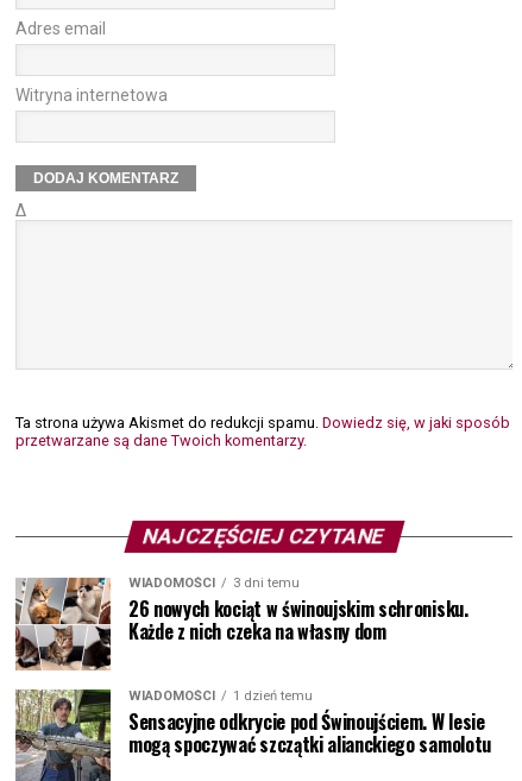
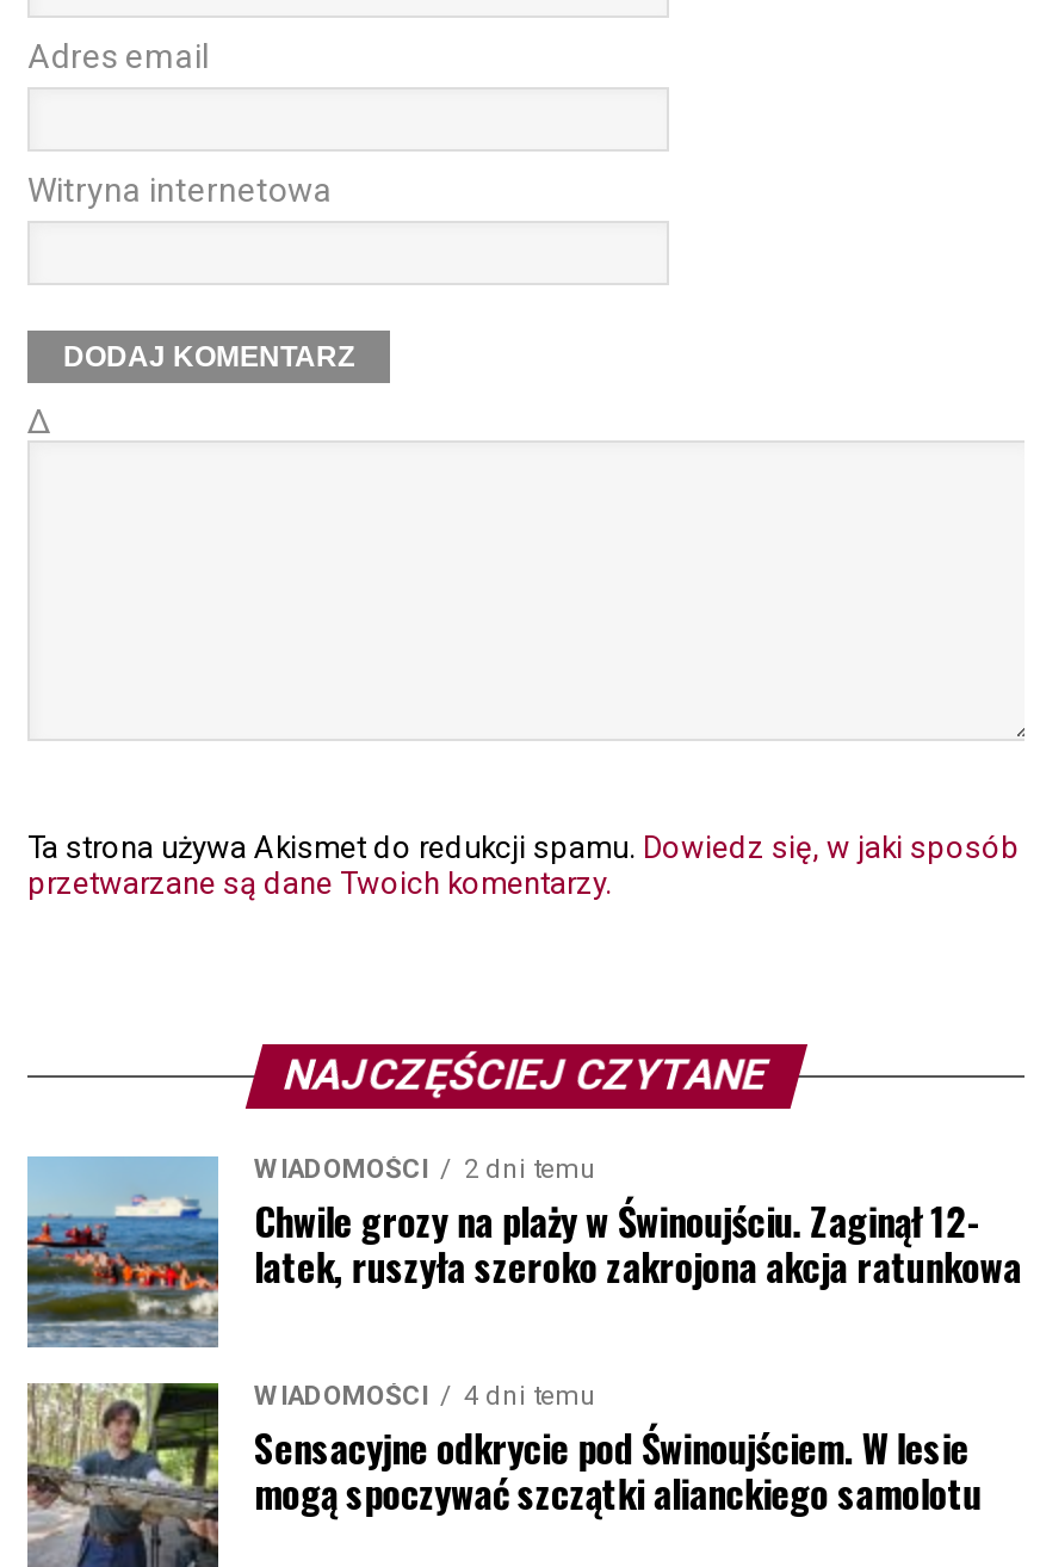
[14,575,468,672] [image] | 3 dni temu | 26 nowych kociąt w świnoujskim schronisku. | Każde z nich czeka na własny dom -> [25,1154,1021,1350] [image] | 2 dni temu | Chwile grozy na plaży w Świnoujściu. Zaginął 12- | latek, ruszyła szeroko zakrojona akcja ratunkowa
[128,688,313,704] WIADOMOŚCI 1 dzień temu -> [254,1381,598,1412] WIADOMOŚCI 4 dni temu

